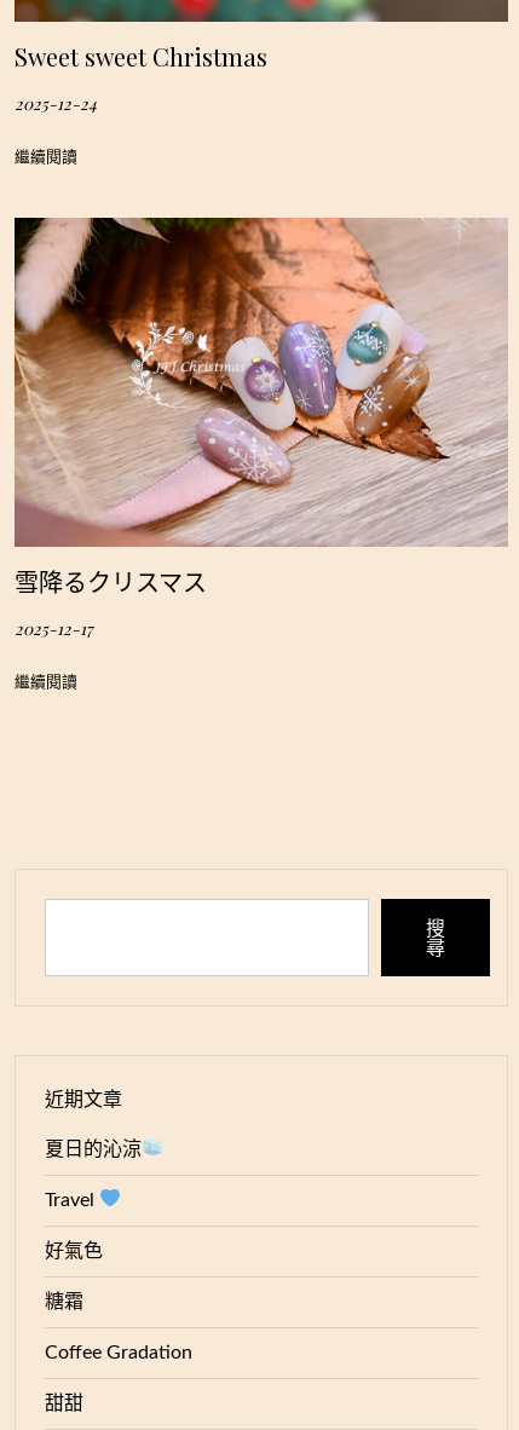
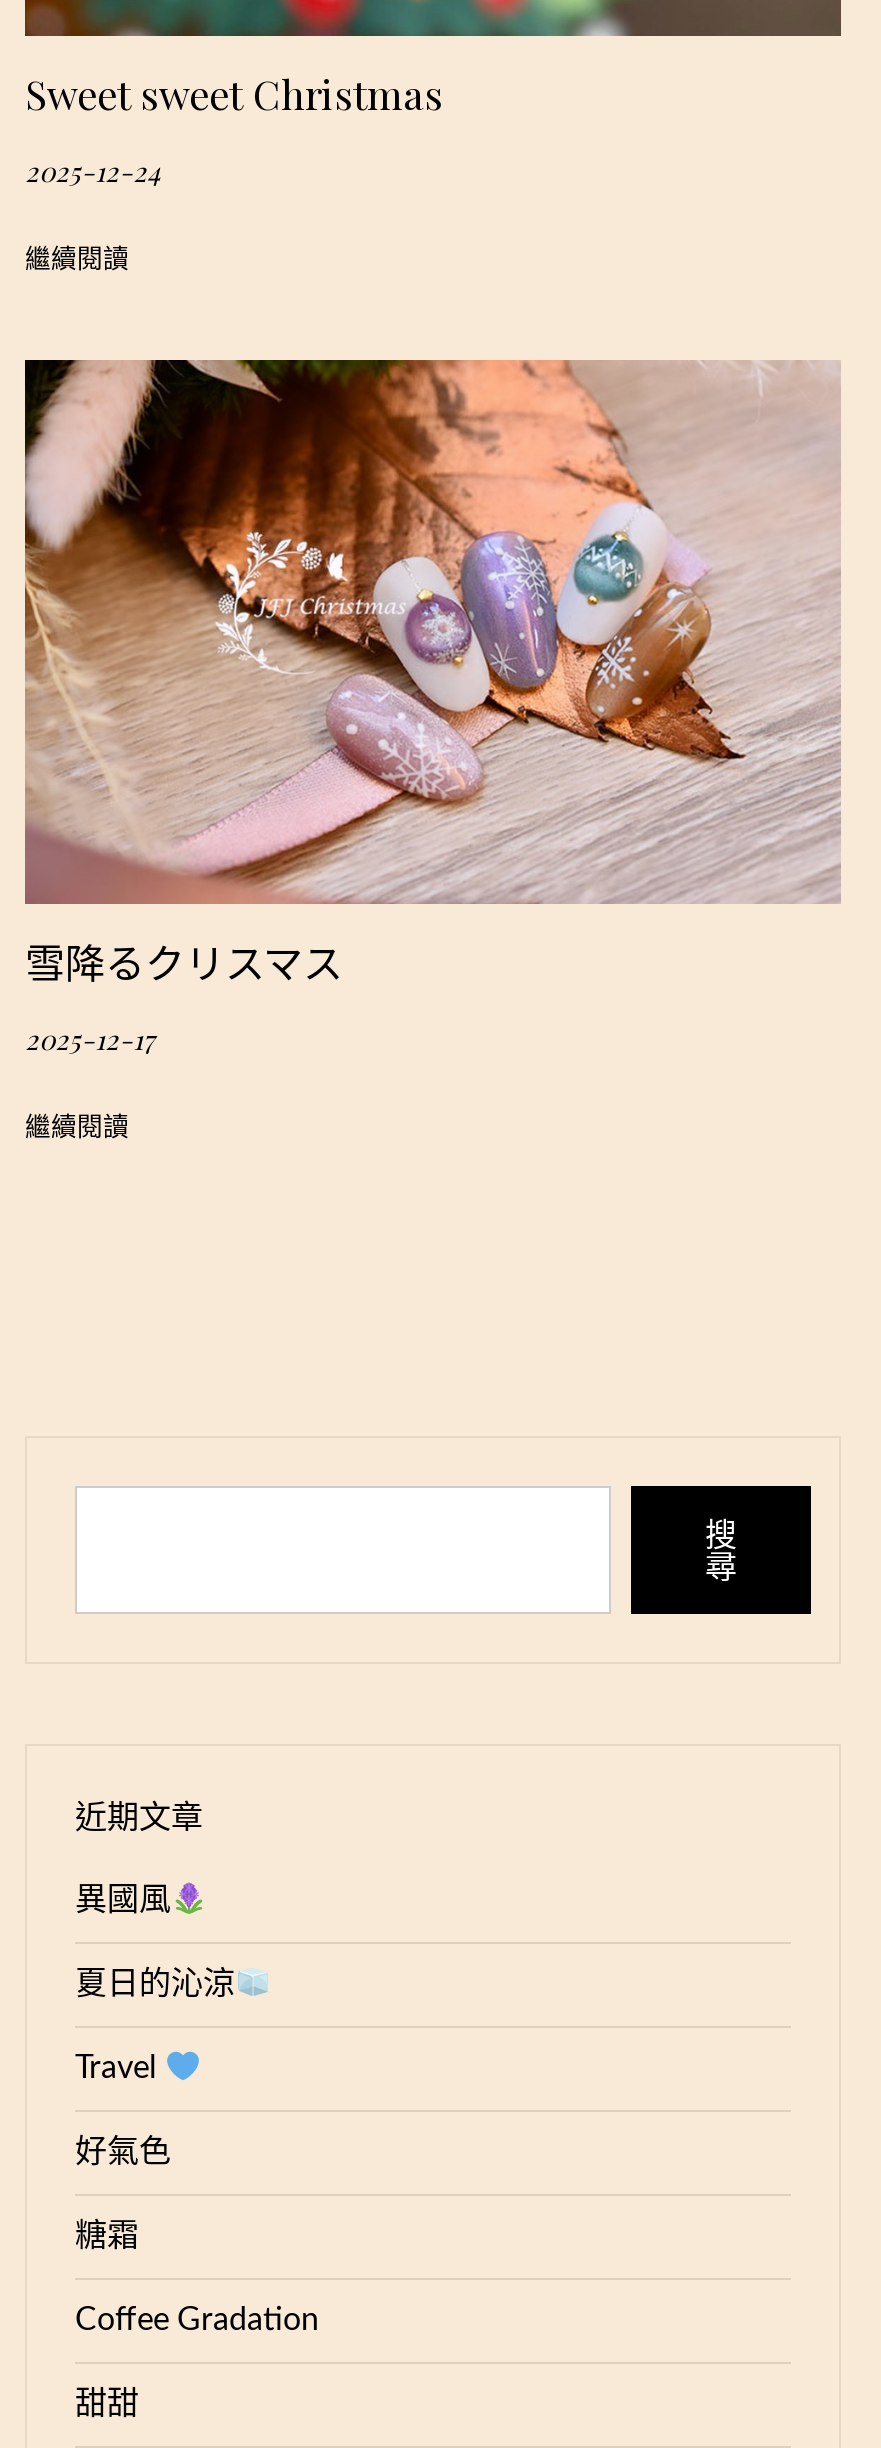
none -> [75,1884,171,1916] 異國風

